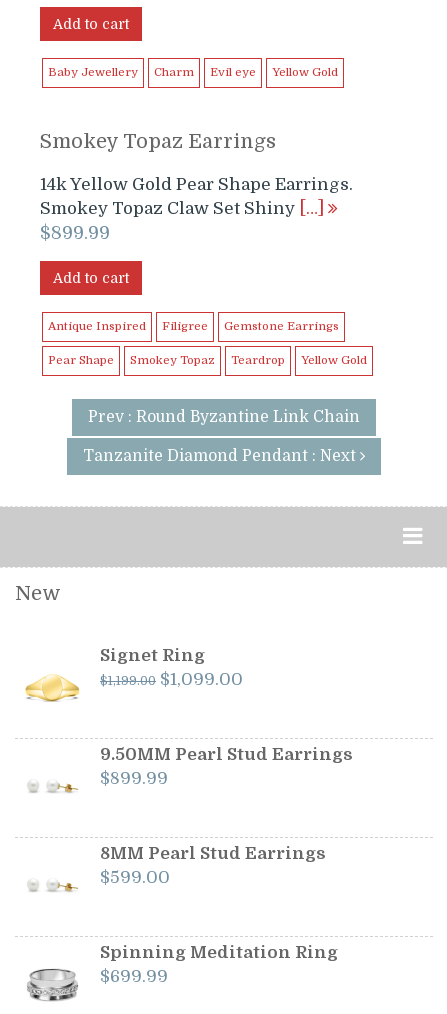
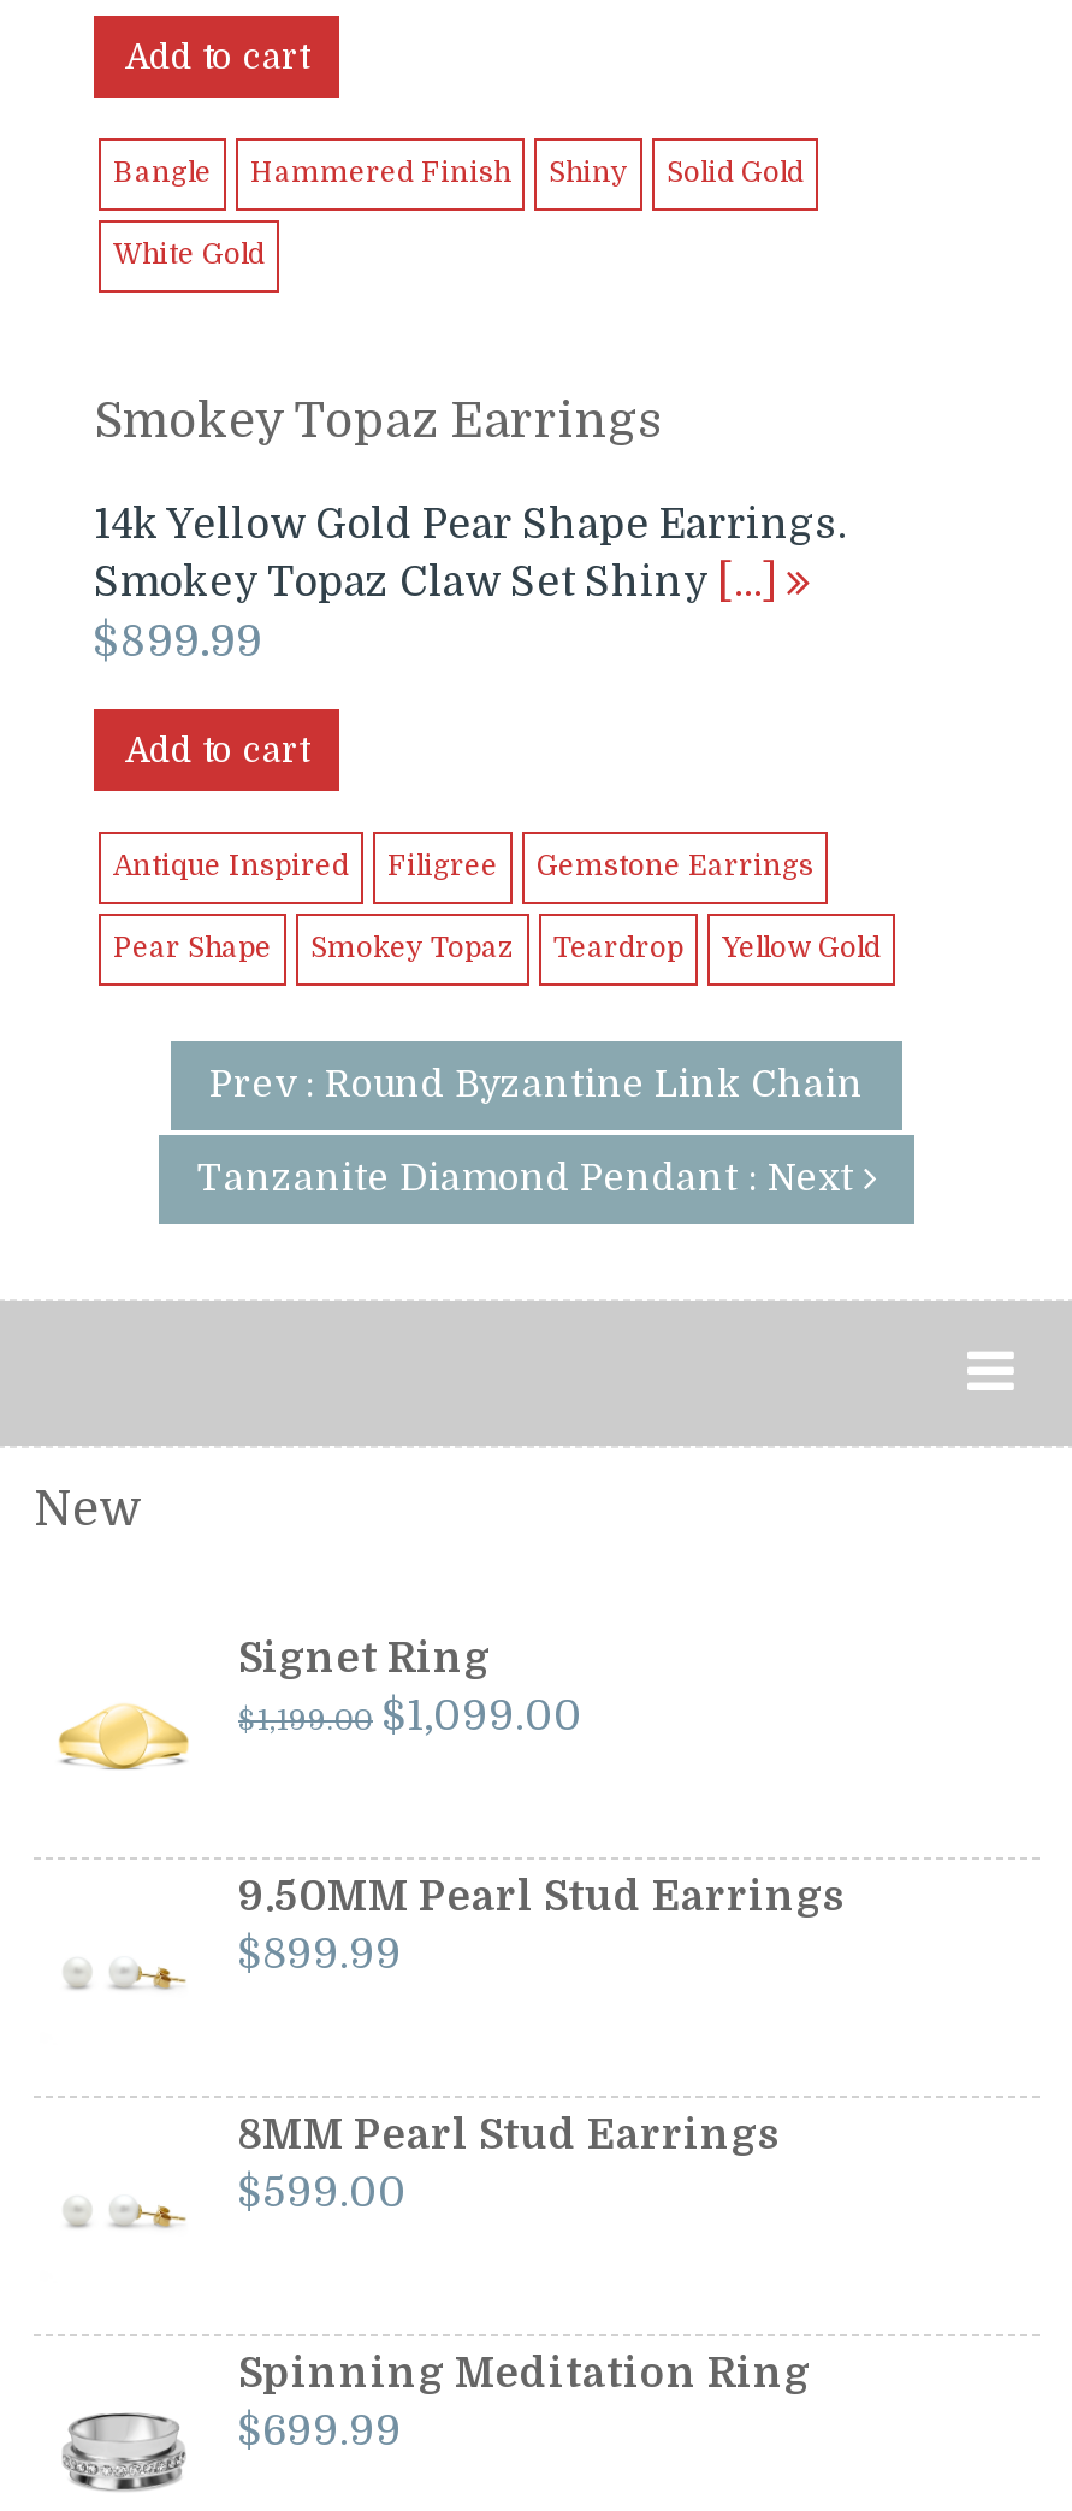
[48,65,338,78] Baby Jewellery | Charm | Evil eye | Yellow Gold -> [113,156,804,270] Bangle | Hammered Finish | Shiny | Solid Gold | White Gold

